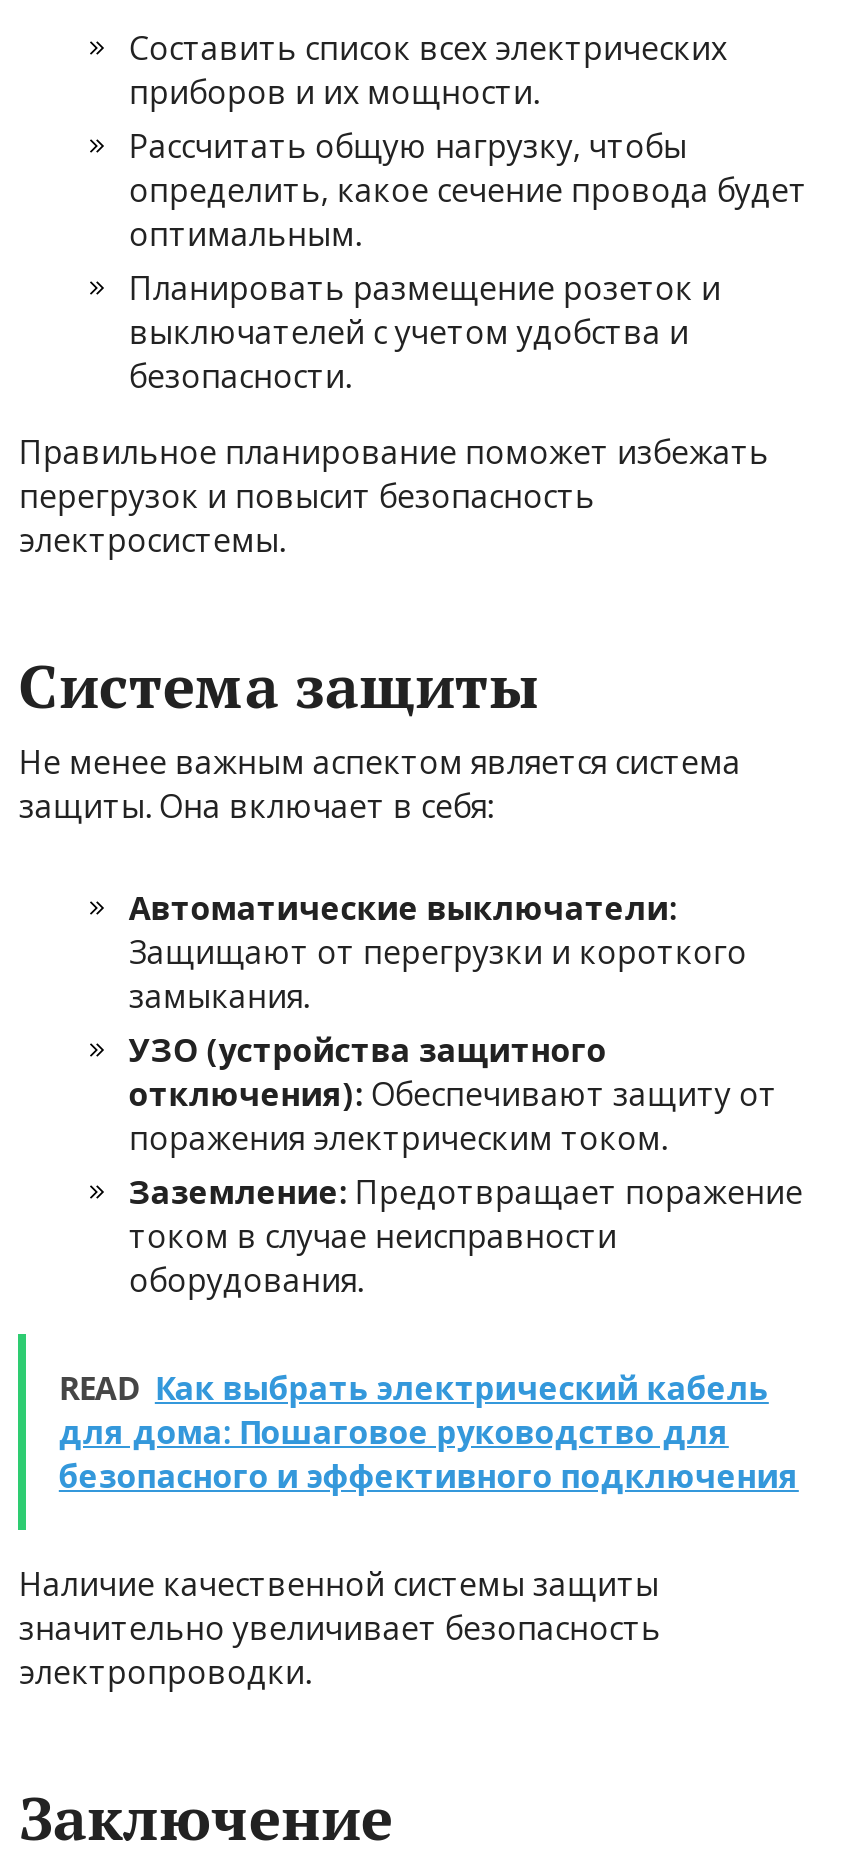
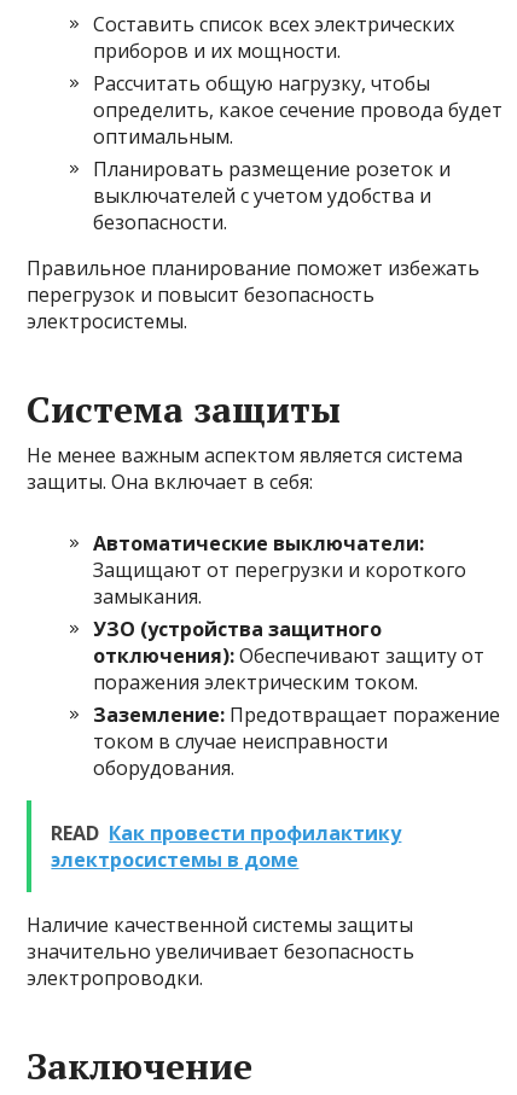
[59,1366,799,1498] READ Как выбрать электрический кабель | для дома: Пошаговое руководство для | безопасного и эффективного подключения -> [51,820,402,873] READ Как провести профилактику | электросистемы в доме

